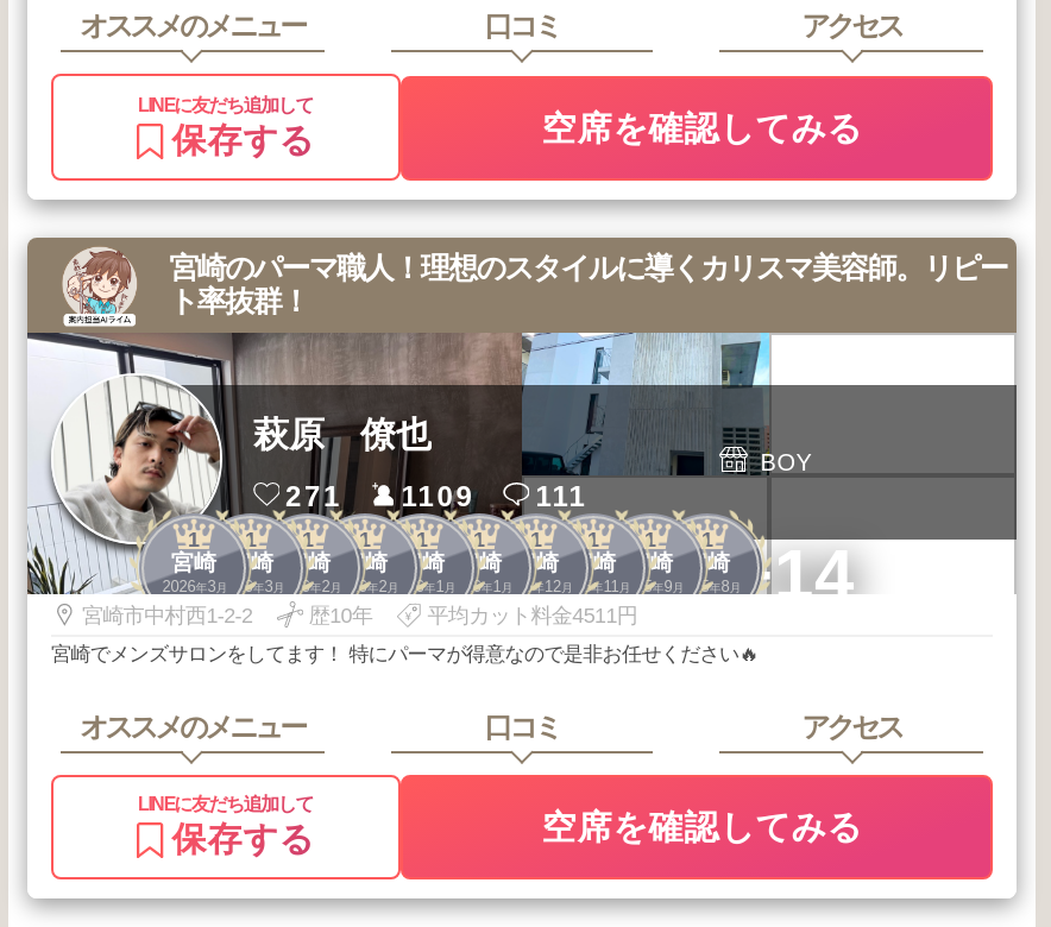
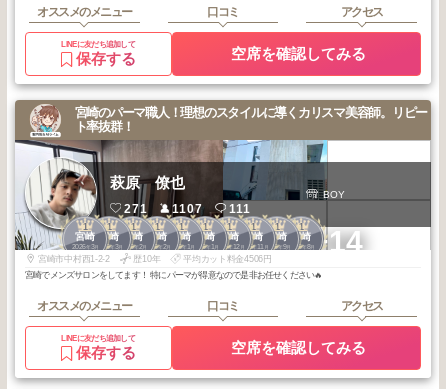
[285,479,588,513] 271 1109 111 -> [123,202,251,216] 271 1107 111
[427,603,637,627] 平均カット料金4511円 -> [183,254,272,264] 平均カット料金4506円

